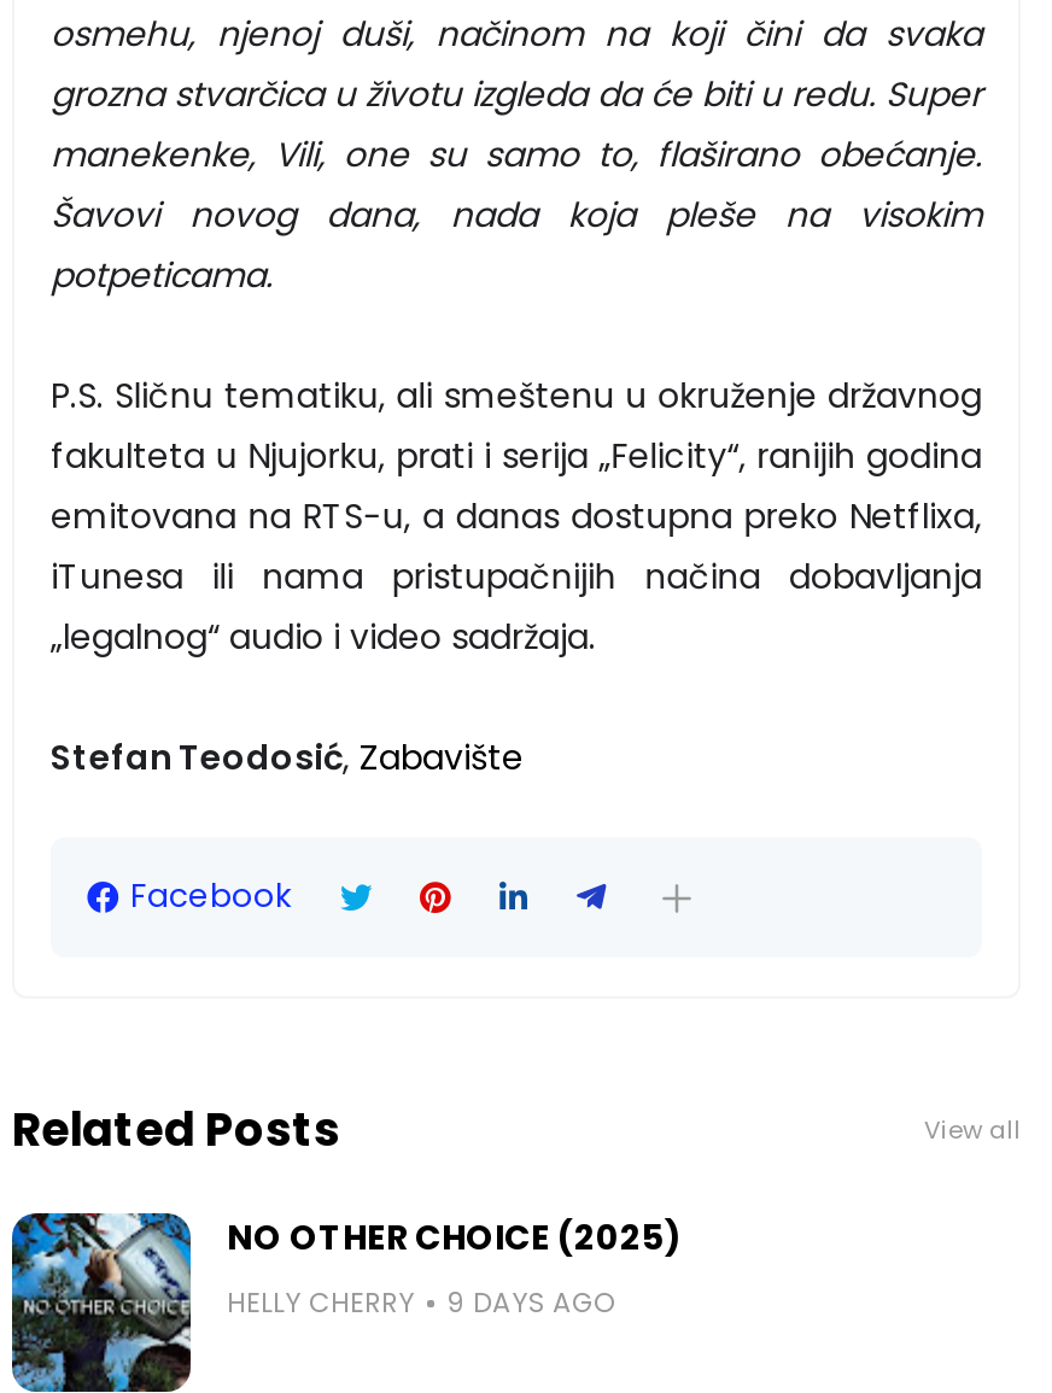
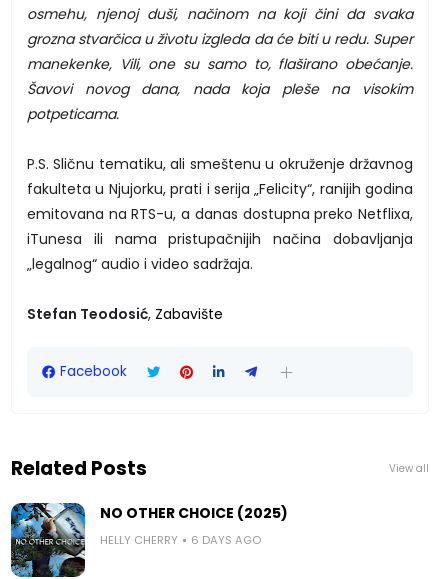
[227,1283,615,1322] HELLY CHERRY 9 DAYS AGO -> [100,532,261,548] HELLY CHERRY 6 DAYS AGO

